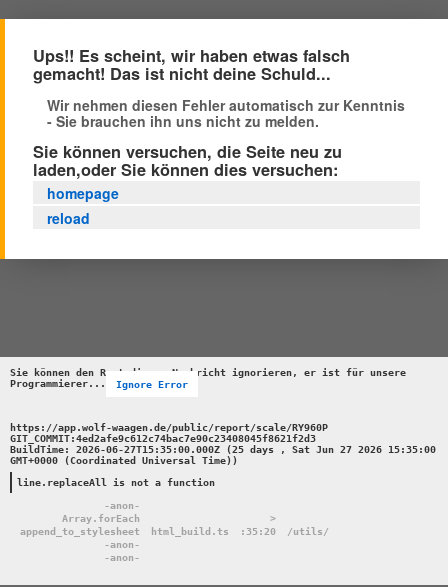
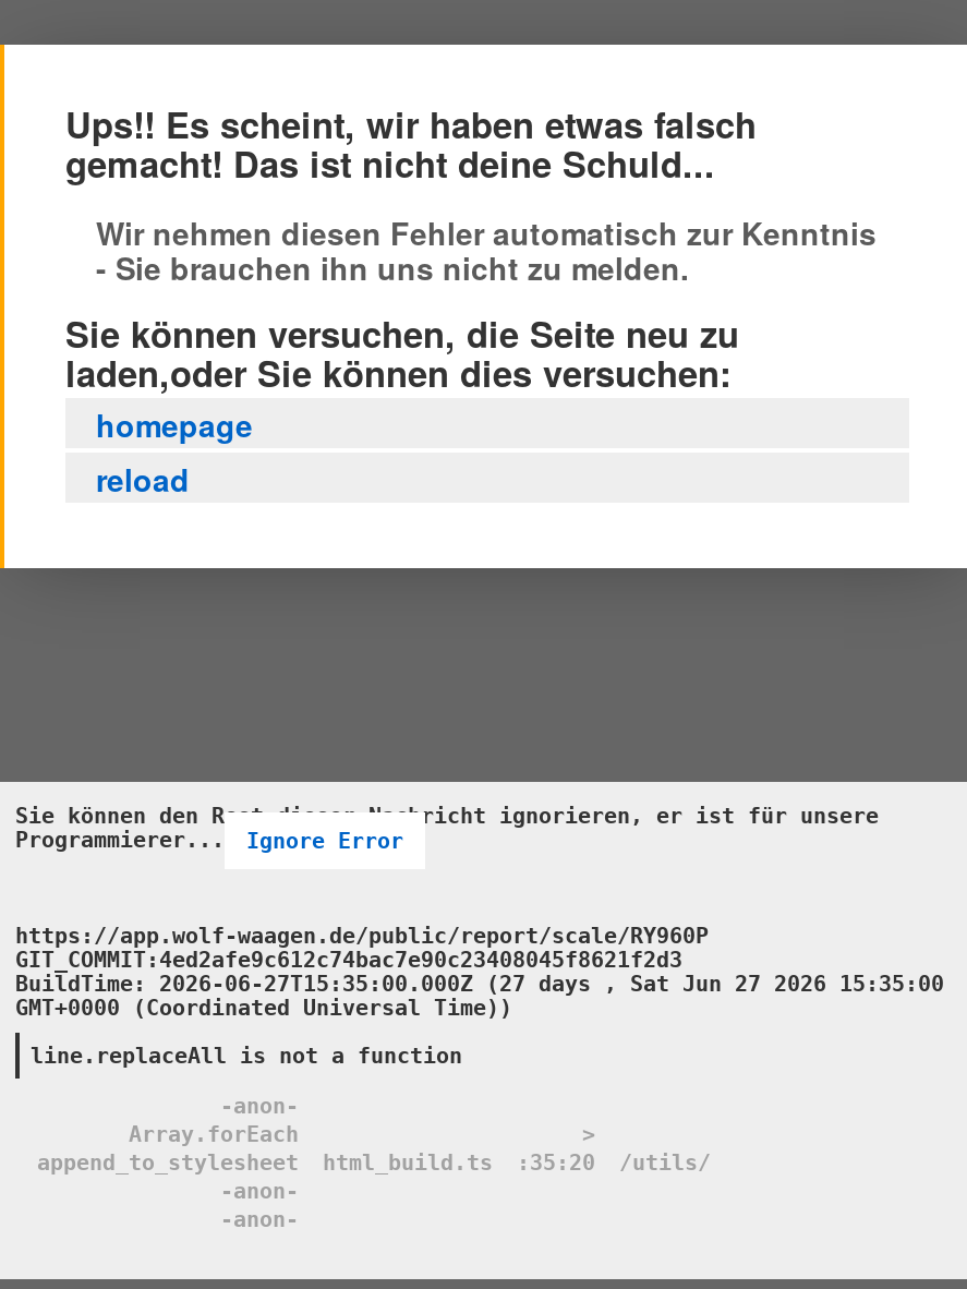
[10,444,436,455] BuildTime: 2026-06-27T15:35:00.000Z (25 days , Sat Jun 27 2026 15:35:00 -> [15,972,944,996] BuildTime: 2026-06-27T15:35:00.000Z (27 days , Sat Jun 27 2026 15:35:00

